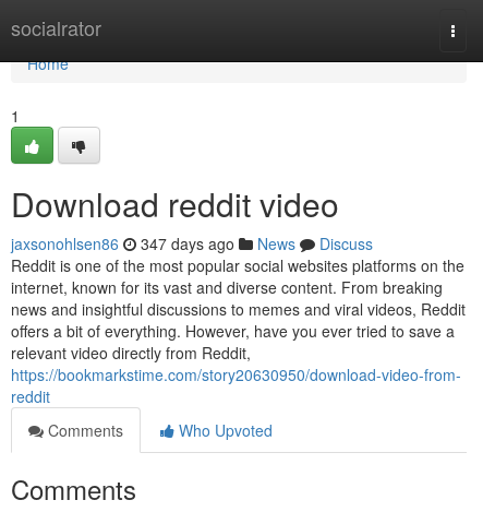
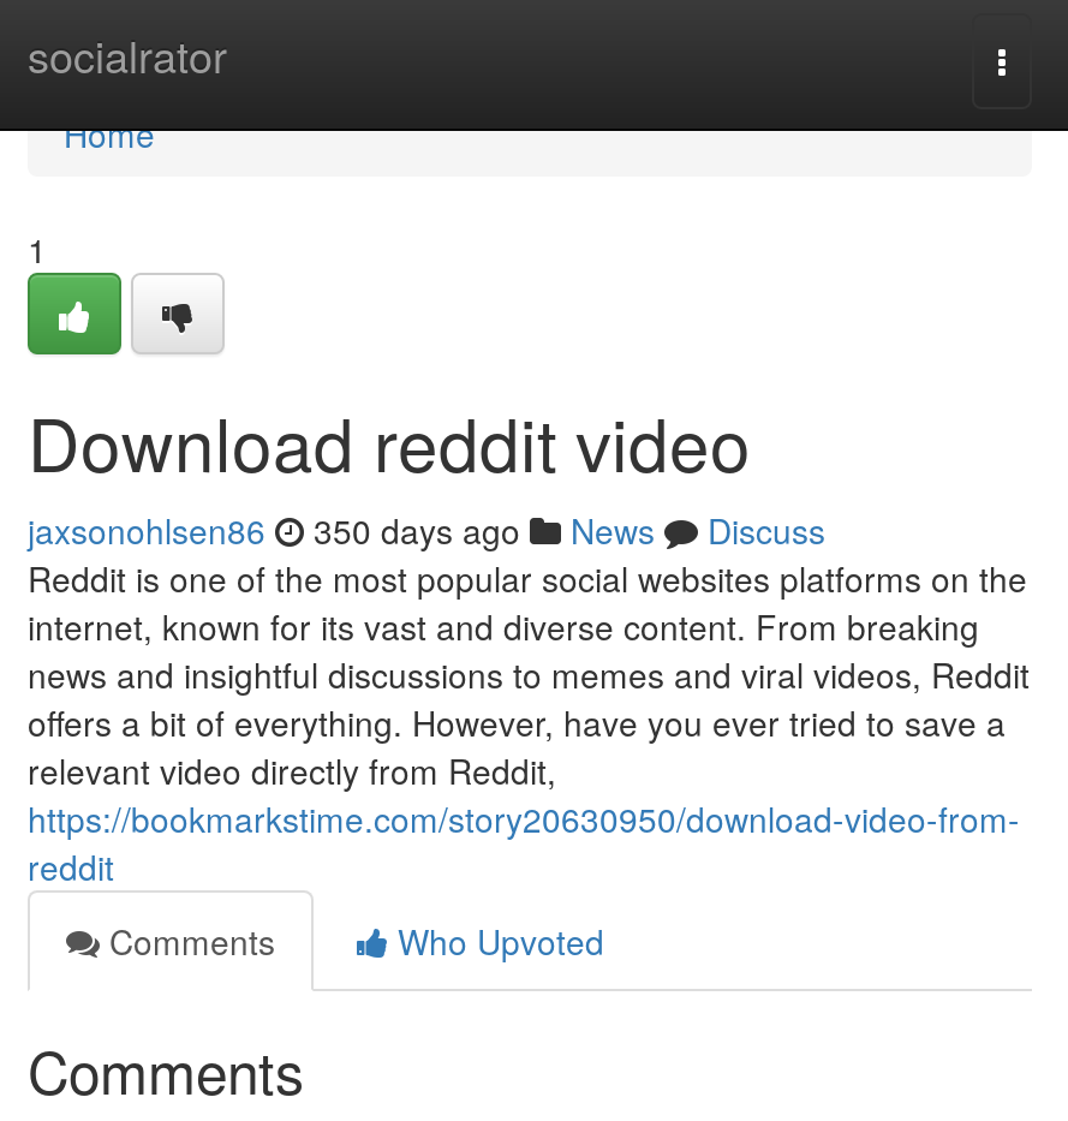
[11,233,373,254] jaxsonohlsen86 347 days ago News Discuss -> [28,506,825,554] jaxsonohlsen86 350 days ago News Discuss

